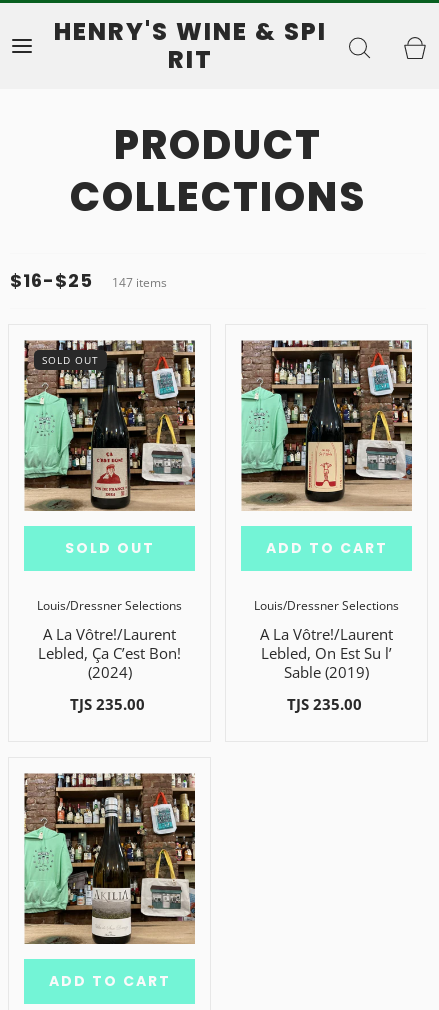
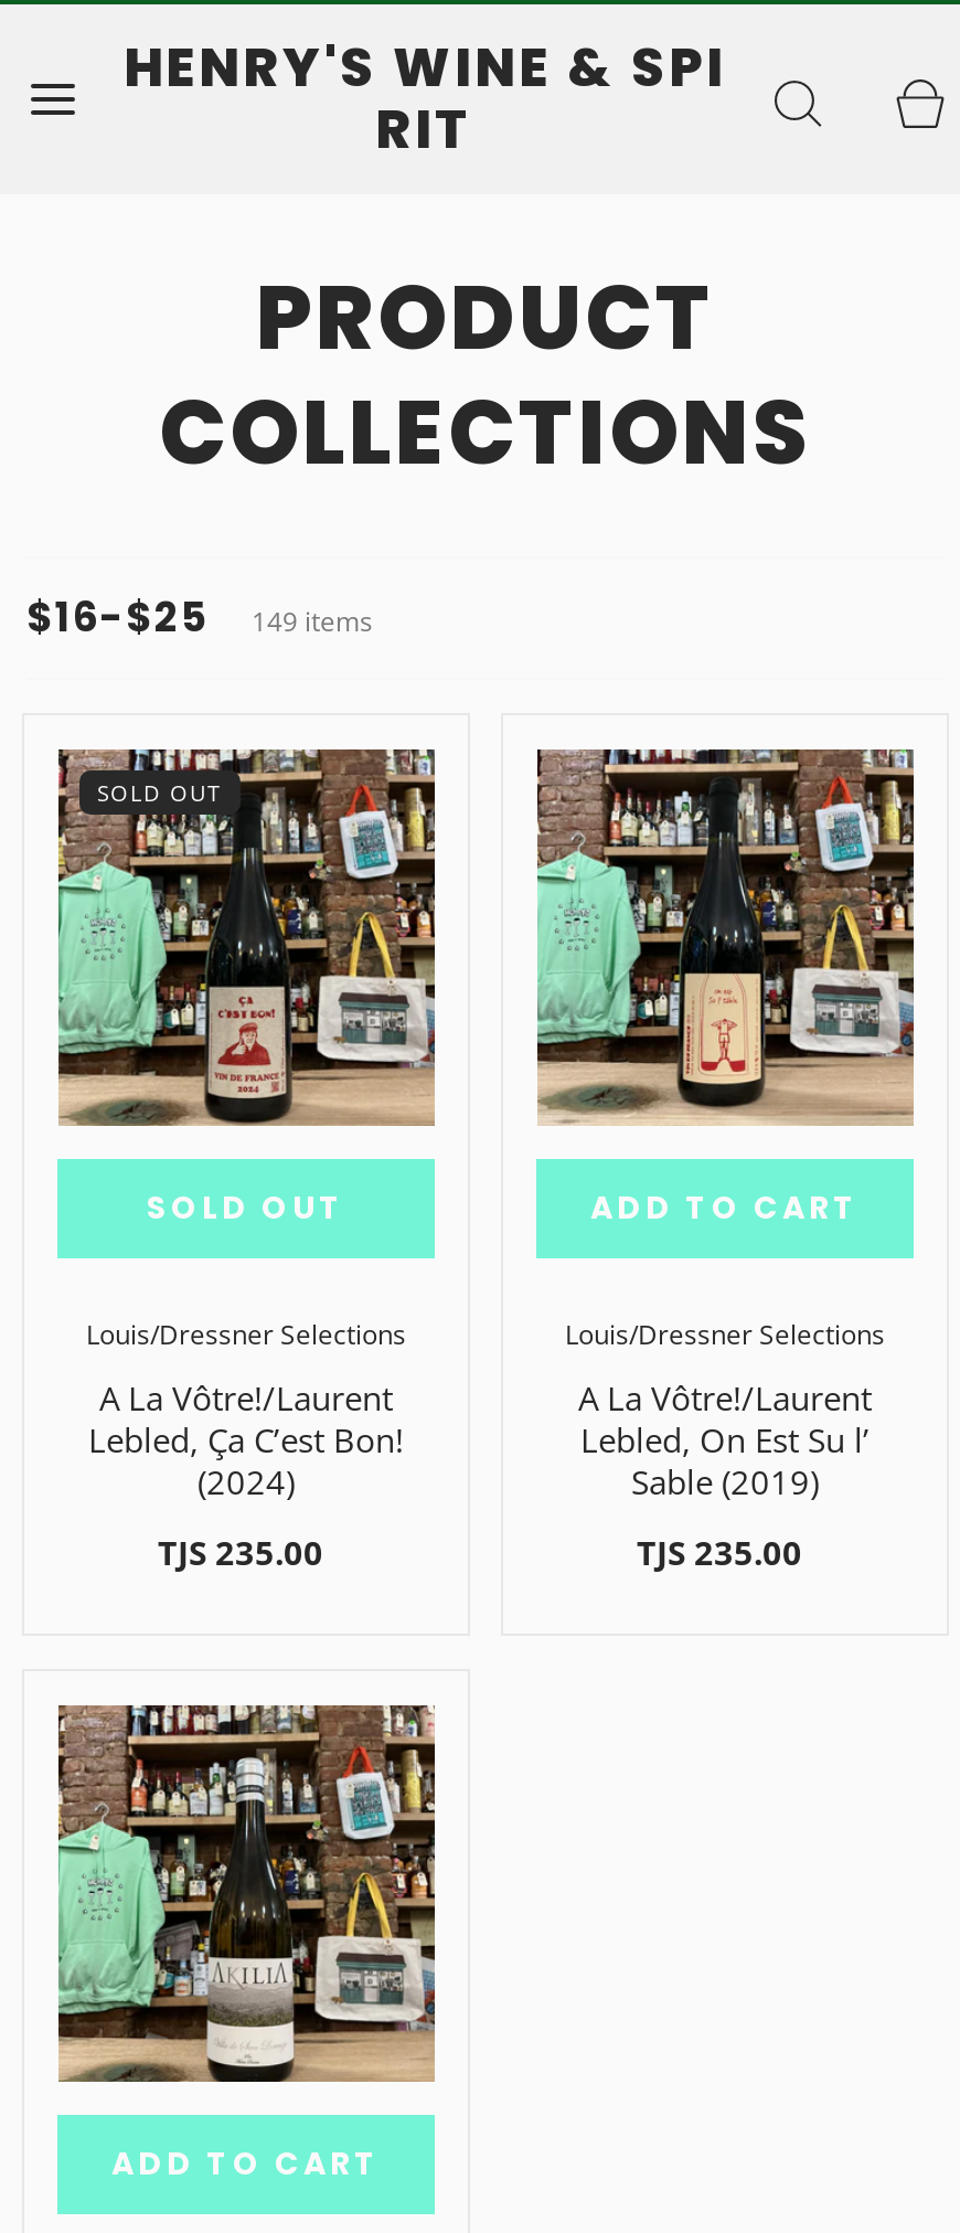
[10,268,167,293] $16-$25 147 items -> [26,589,373,645] $16-$25 149 items

